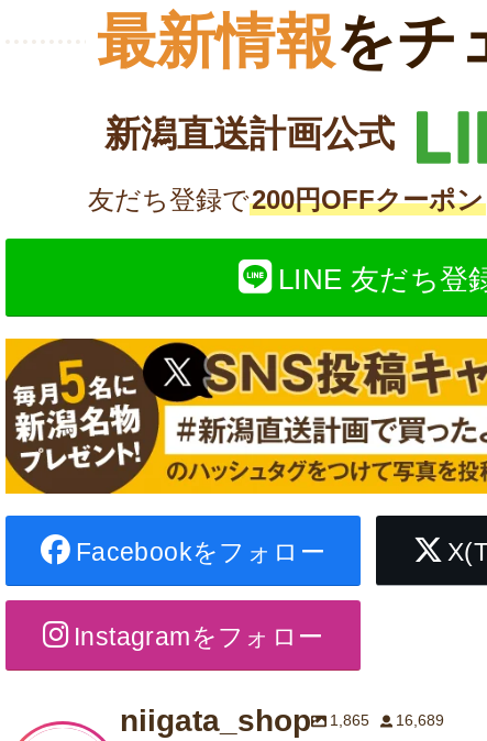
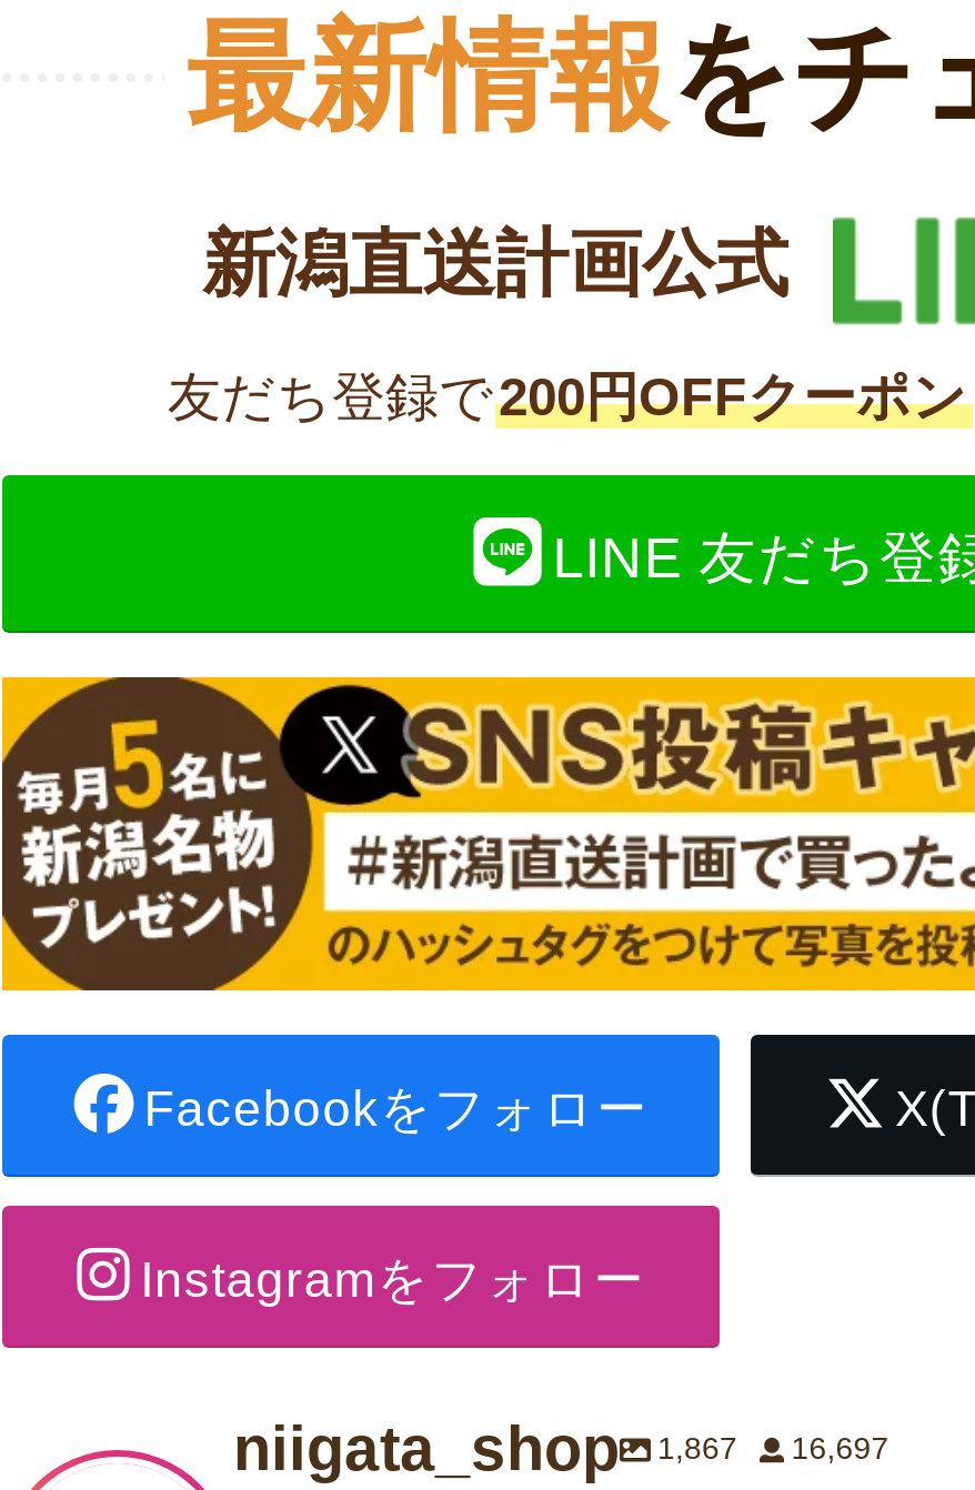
[330,711,369,728] 1,865 -> [657,1429,737,1465] 1,867
[396,711,444,728] 16,689 -> [791,1429,889,1465] 16,697

